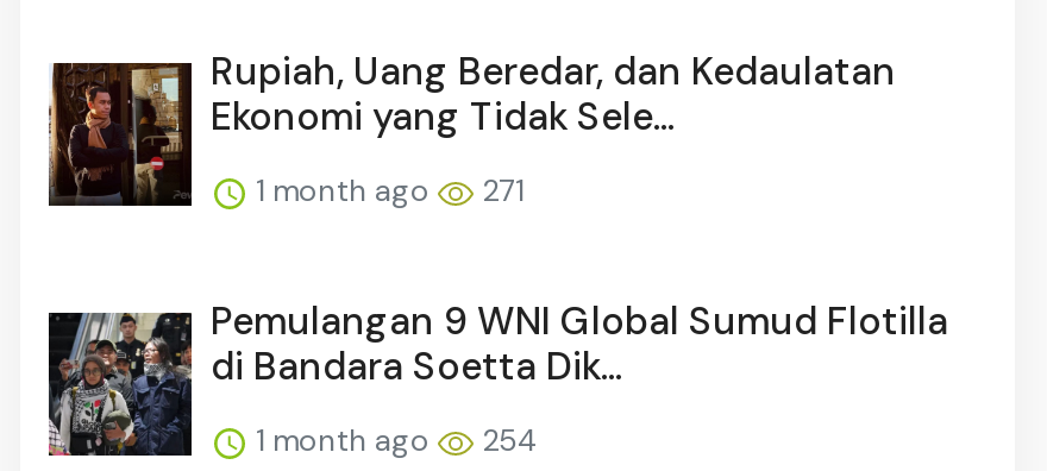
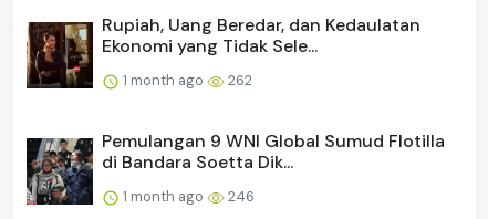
[249,170,525,211] 1 month ago 271 -> [120,71,252,90] 1 month ago 262
[249,420,539,461] 1 month ago 254 -> [120,187,255,206] 1 month ago 246

